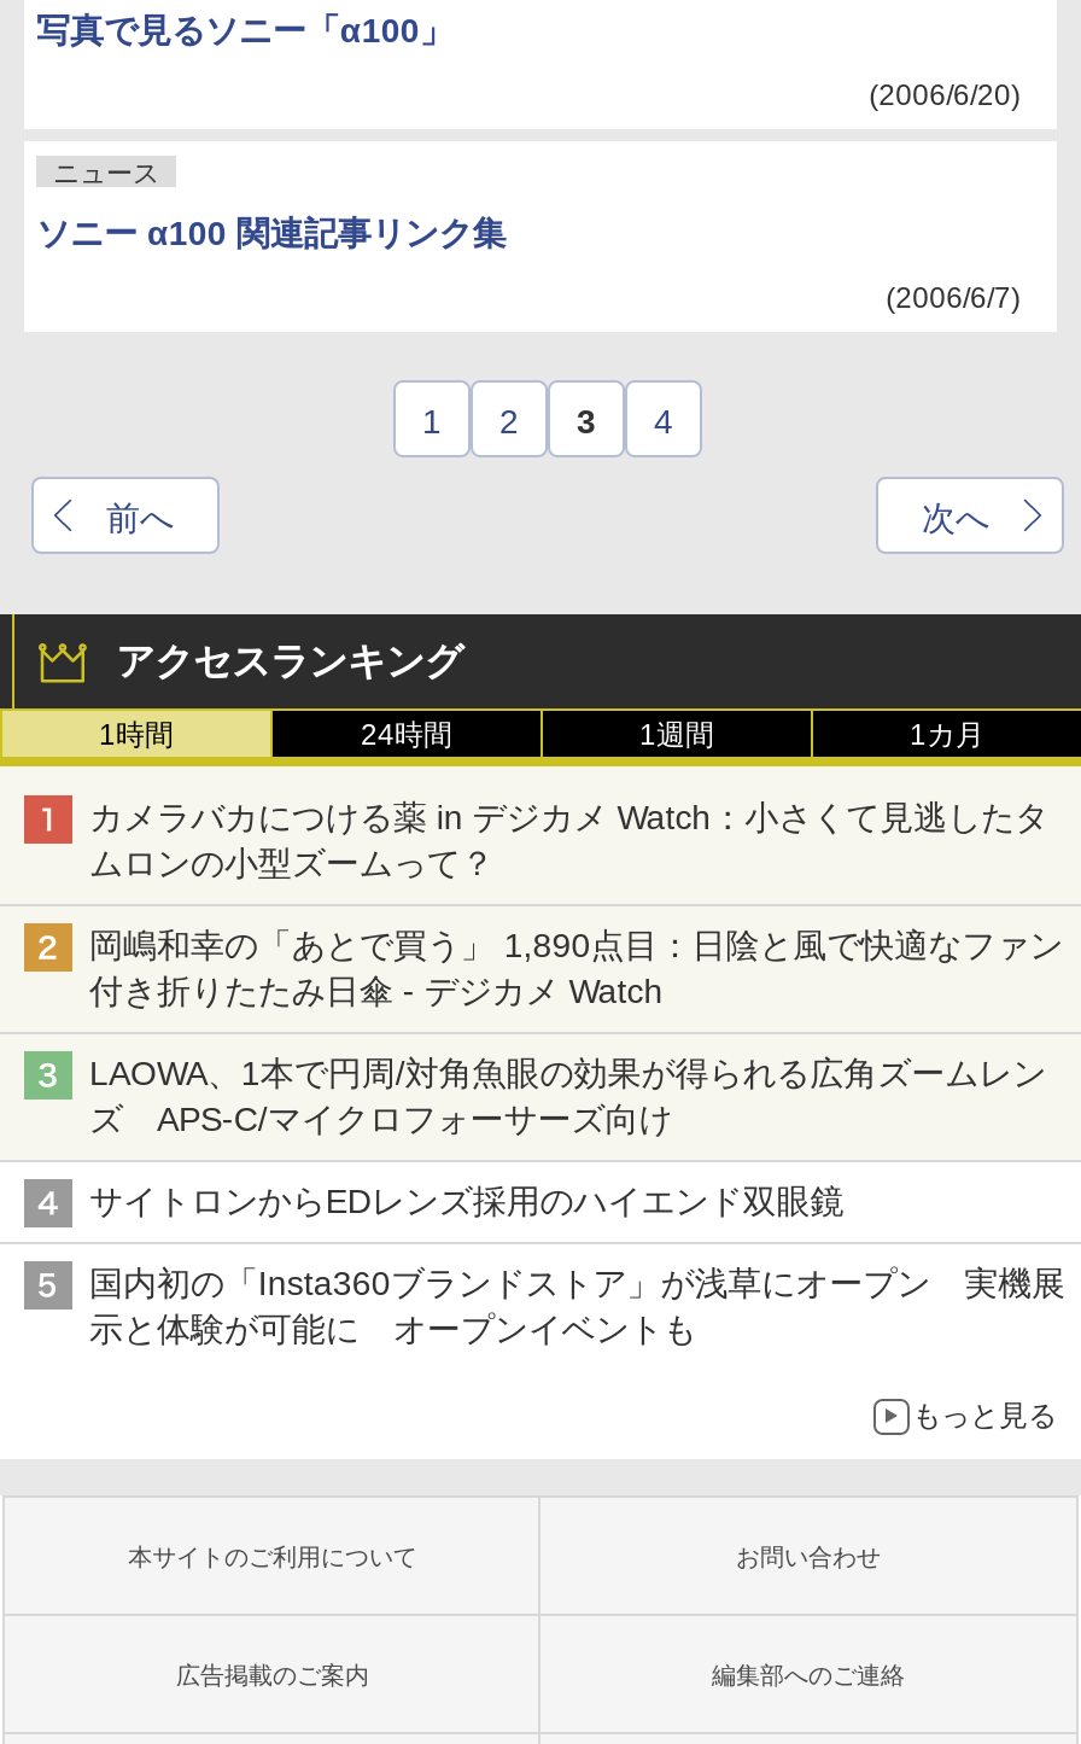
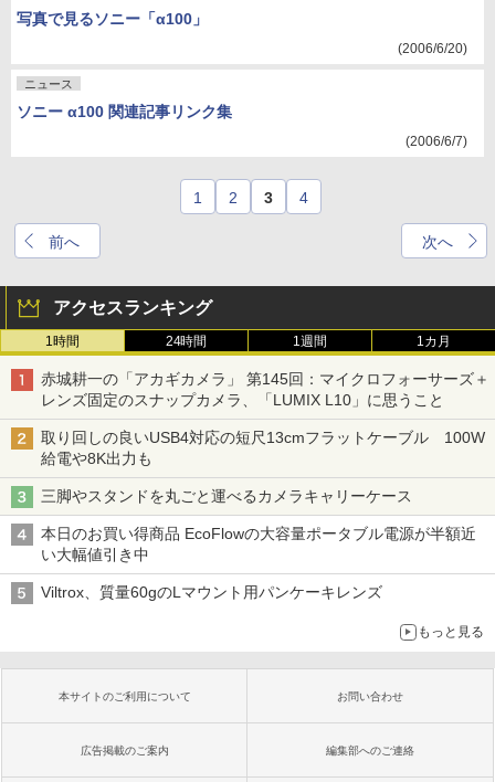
[89,798,1048,882] カメラバカにつける薬 in デジカメ Watch：小さくて見逃したタ | ムロンの小型ズームって？ -> [41,370,489,409] 赤城耕一の「アカギカメラ」 第145回：マイクロフォーサーズ＋ | レンズ固定のスナップカメラ、「LUMIX L10」に思うこと
[89,926,1063,1010] 岡嶋和幸の「あとで買う」 1,890点目：日陰と風で快適なファン | 付き折りたたみ日傘 - デジカメ Watch -> [41,429,485,467] 取り回しの良いUSB4対応の短尺13cmフラットケーブル 100W | 給電や8K出力も
[89,1054,1046,1138] LAOWA、1本で円周/対角魚眼の効果が得られる広角ズームレン | ズ APS-C/マイクロフォーサーズ向け -> [41,487,427,505] 三脚やスタンドを丸ごと運べるカメラキャリーケース
[89,1182,878,1220] サイトロンからEDレンズ採用のハイエンド双眼鏡 -> [41,525,476,563] 本日のお買い得商品 EcoFlowの大容量ポータブル電源が半額近 | い大幅値引き中
[89,1264,1065,1348] 国内初の「Insta360ブランドストア」が浅草にオープン 実機展 | 示と体験が可能に オープンイベントも -> [41,583,397,601] Viltrox、質量60gのLマウント用パンケーキレンズ

